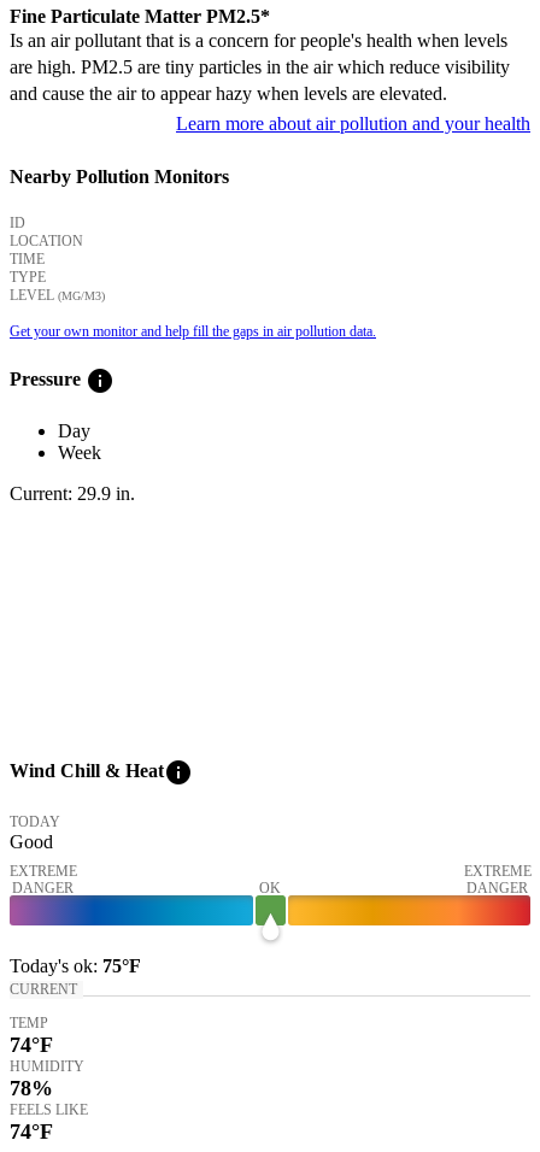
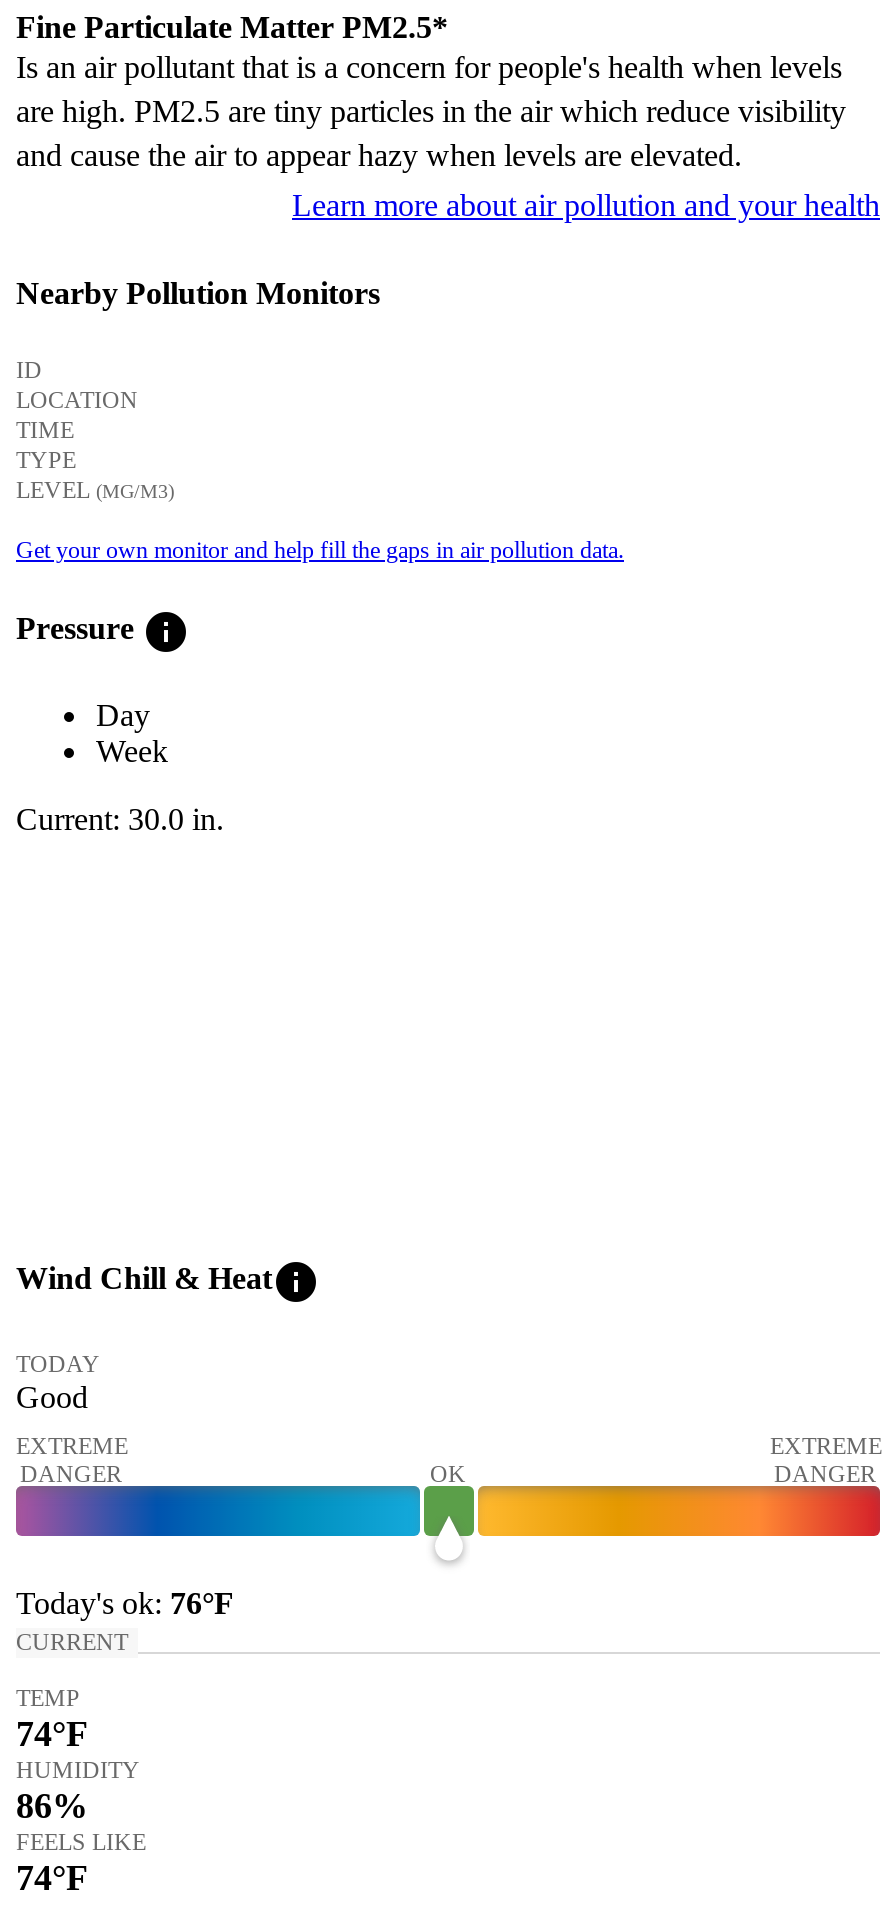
[10,483,135,504] Current: 29.9 in. -> [16,802,224,836] Current: 30.0 in.
[10,955,141,975] Today's ok: 75°F -> [16,1585,234,1619] Today's ok: 76°F
[10,1075,53,1100] 78% -> [16,1785,88,1825] 86%

